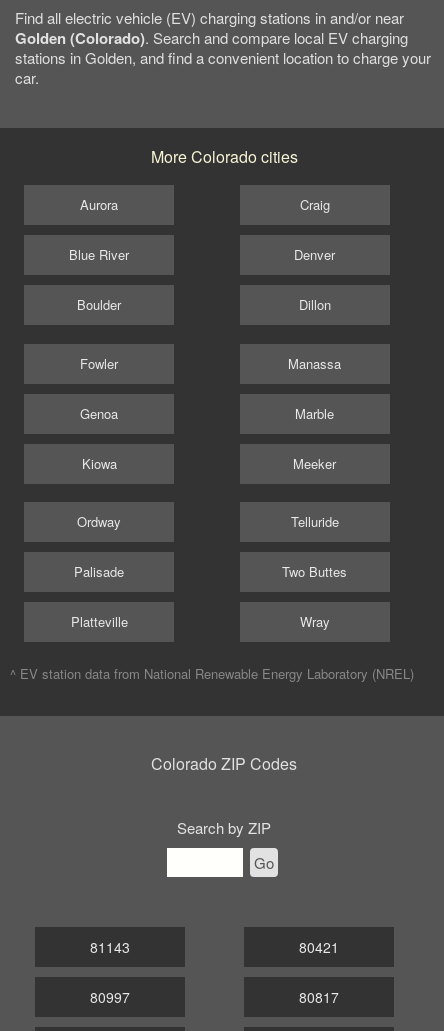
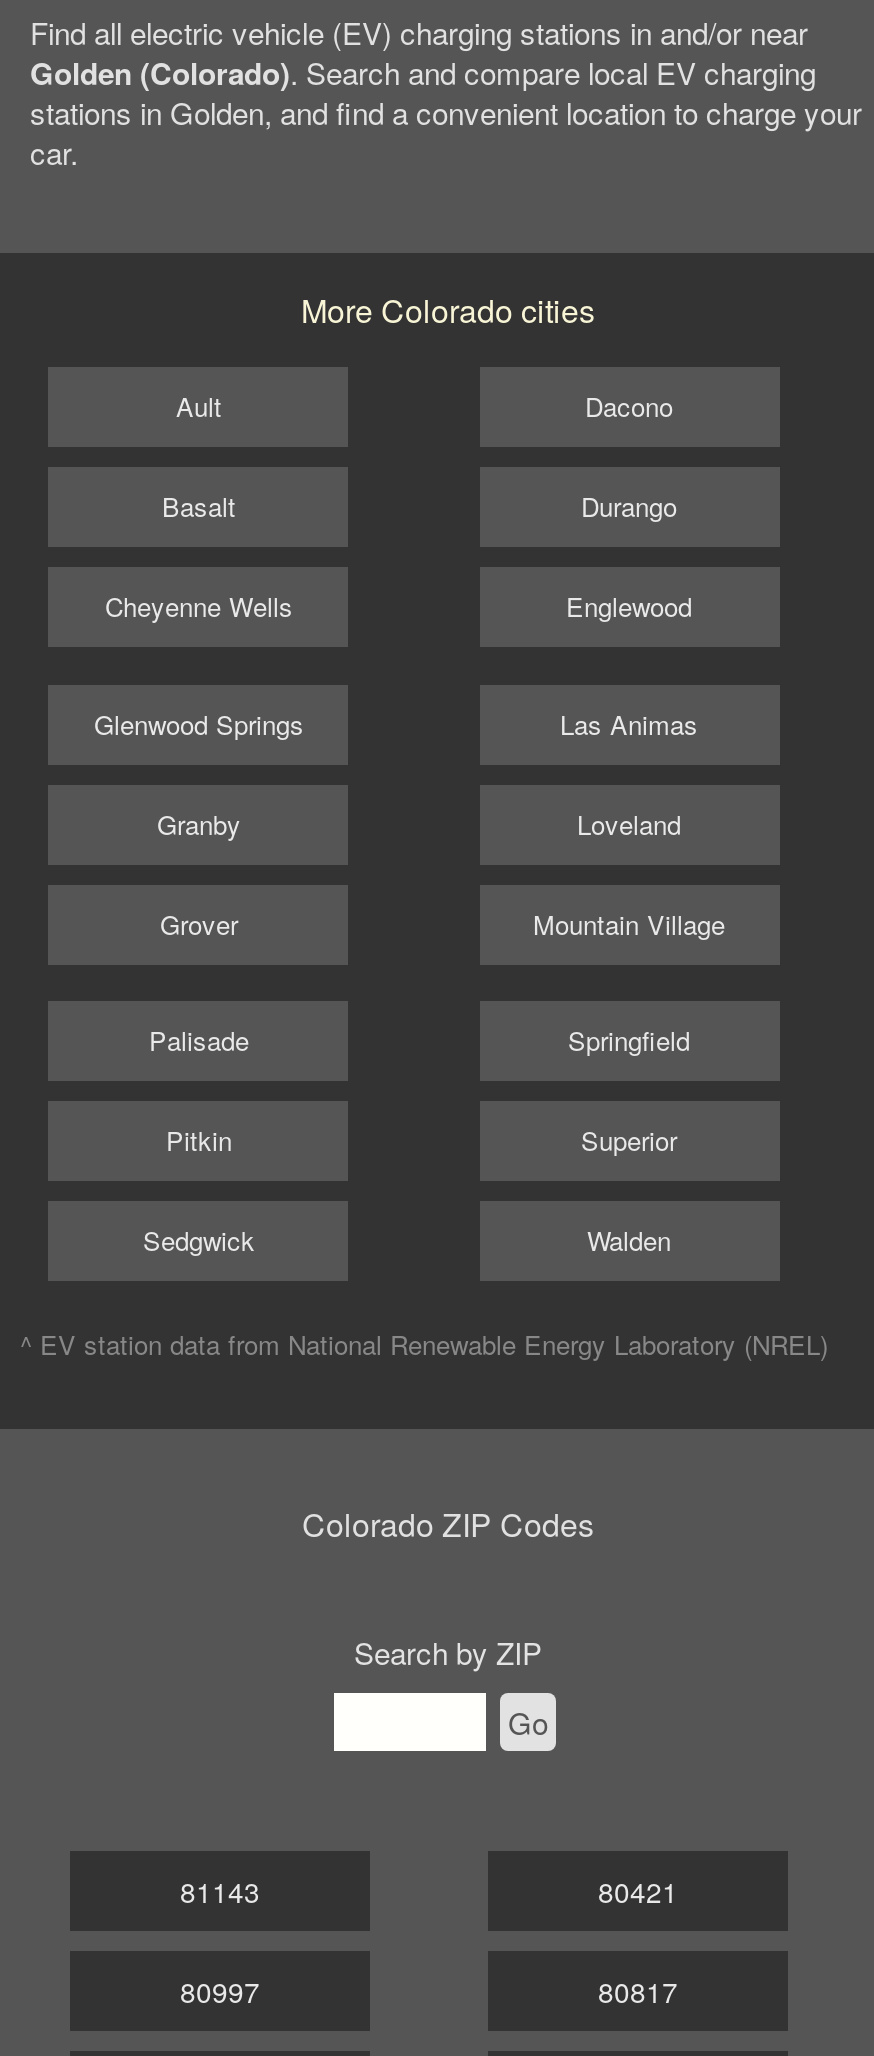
[69,195,129,314] Aurora | Blue River | Boulder -> [105,386,293,624] Ault | Basalt | Cheyenne Wells
[80,195,335,472] Craig | Denver | Dillon | Fowler | Genoa | Kiowa -> [94,386,692,942] Dacono | Durango | Englewood | Glenwood Springs | Granby | Grover
[77,353,341,531] Manassa | Marble | Meeker | Ordway -> [533,704,725,942] Las Animas | Loveland | Mountain Village
[282,512,347,631] Telluride | Two Buttes | Wray -> [568,1022,690,1260] Springfield | Superior | Walden
moved [74,562,124,581] -> [149,1022,249,1060]: Palisade
[71,612,128,631] Platteville -> [143,1122,255,1260] Pitkin | Sedgwick

